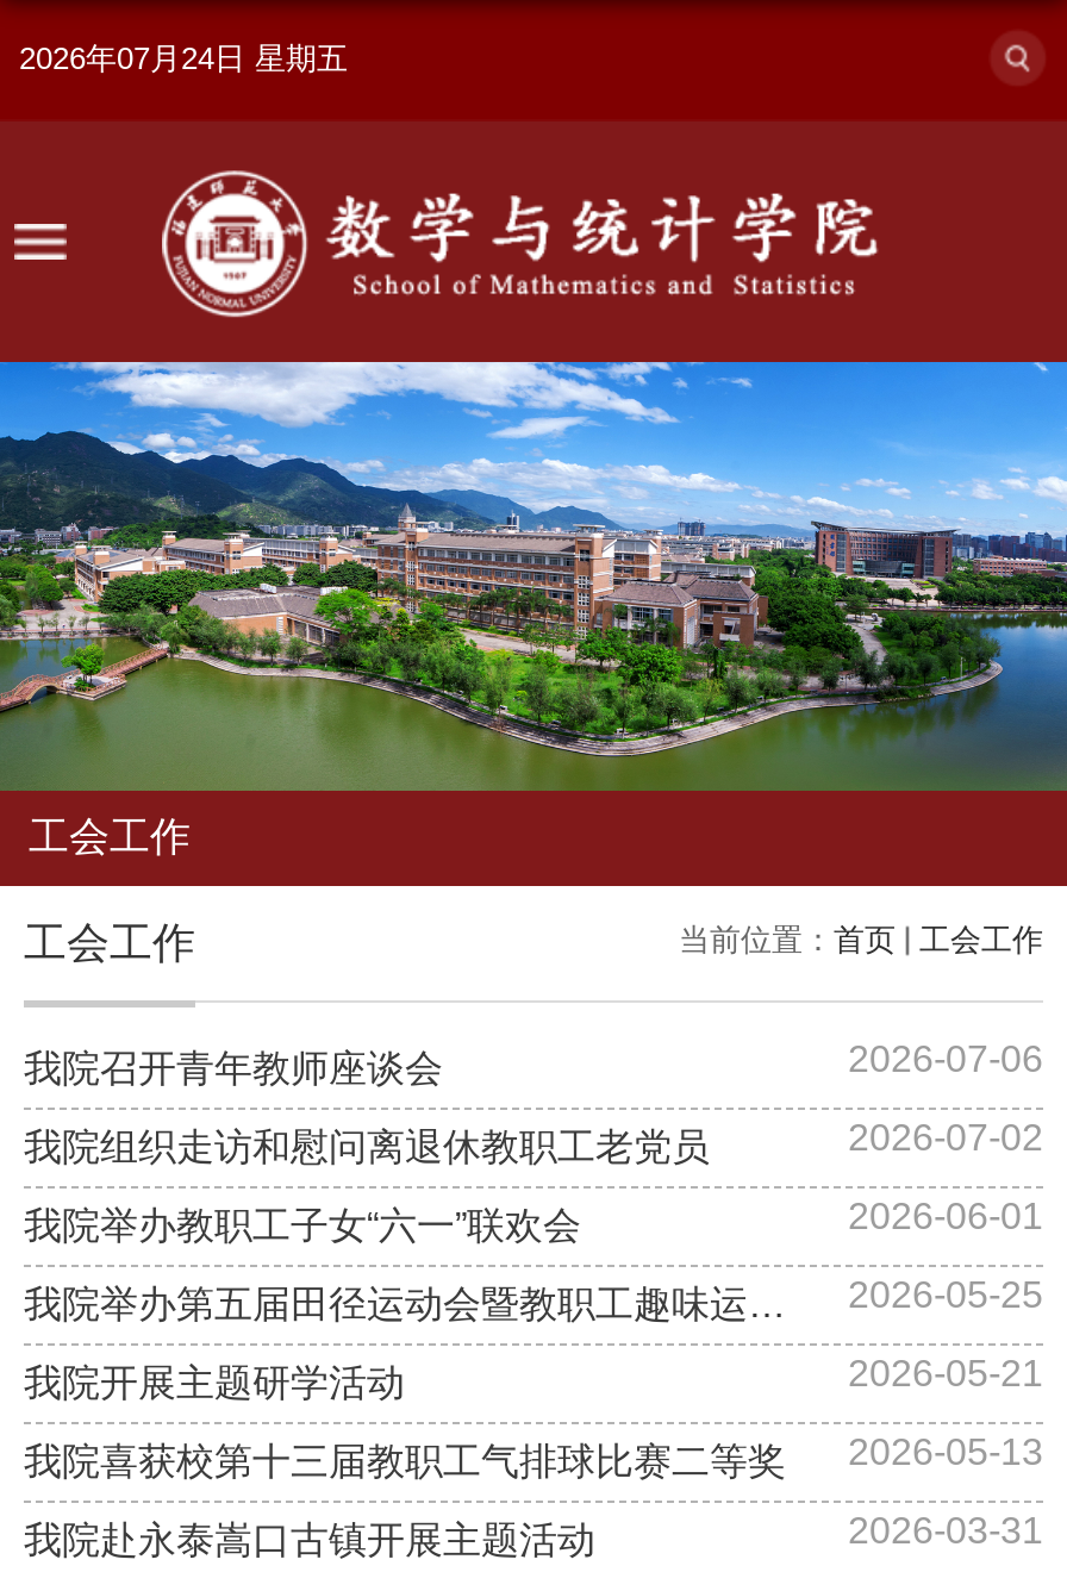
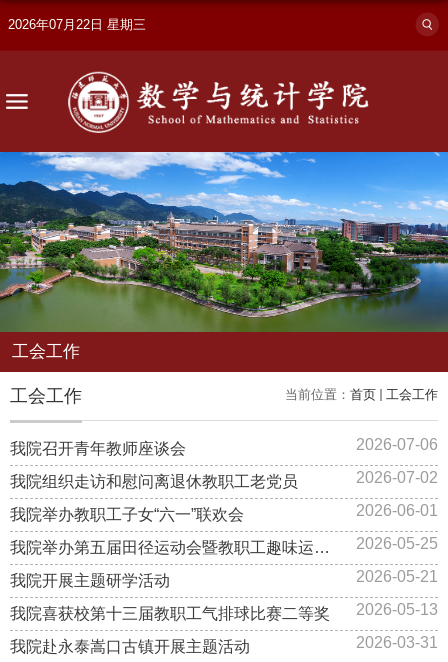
[19,40,348,76] 2026年07月24日 星期五 -> [8,17,146,32] 2026年07月22日 星期三

